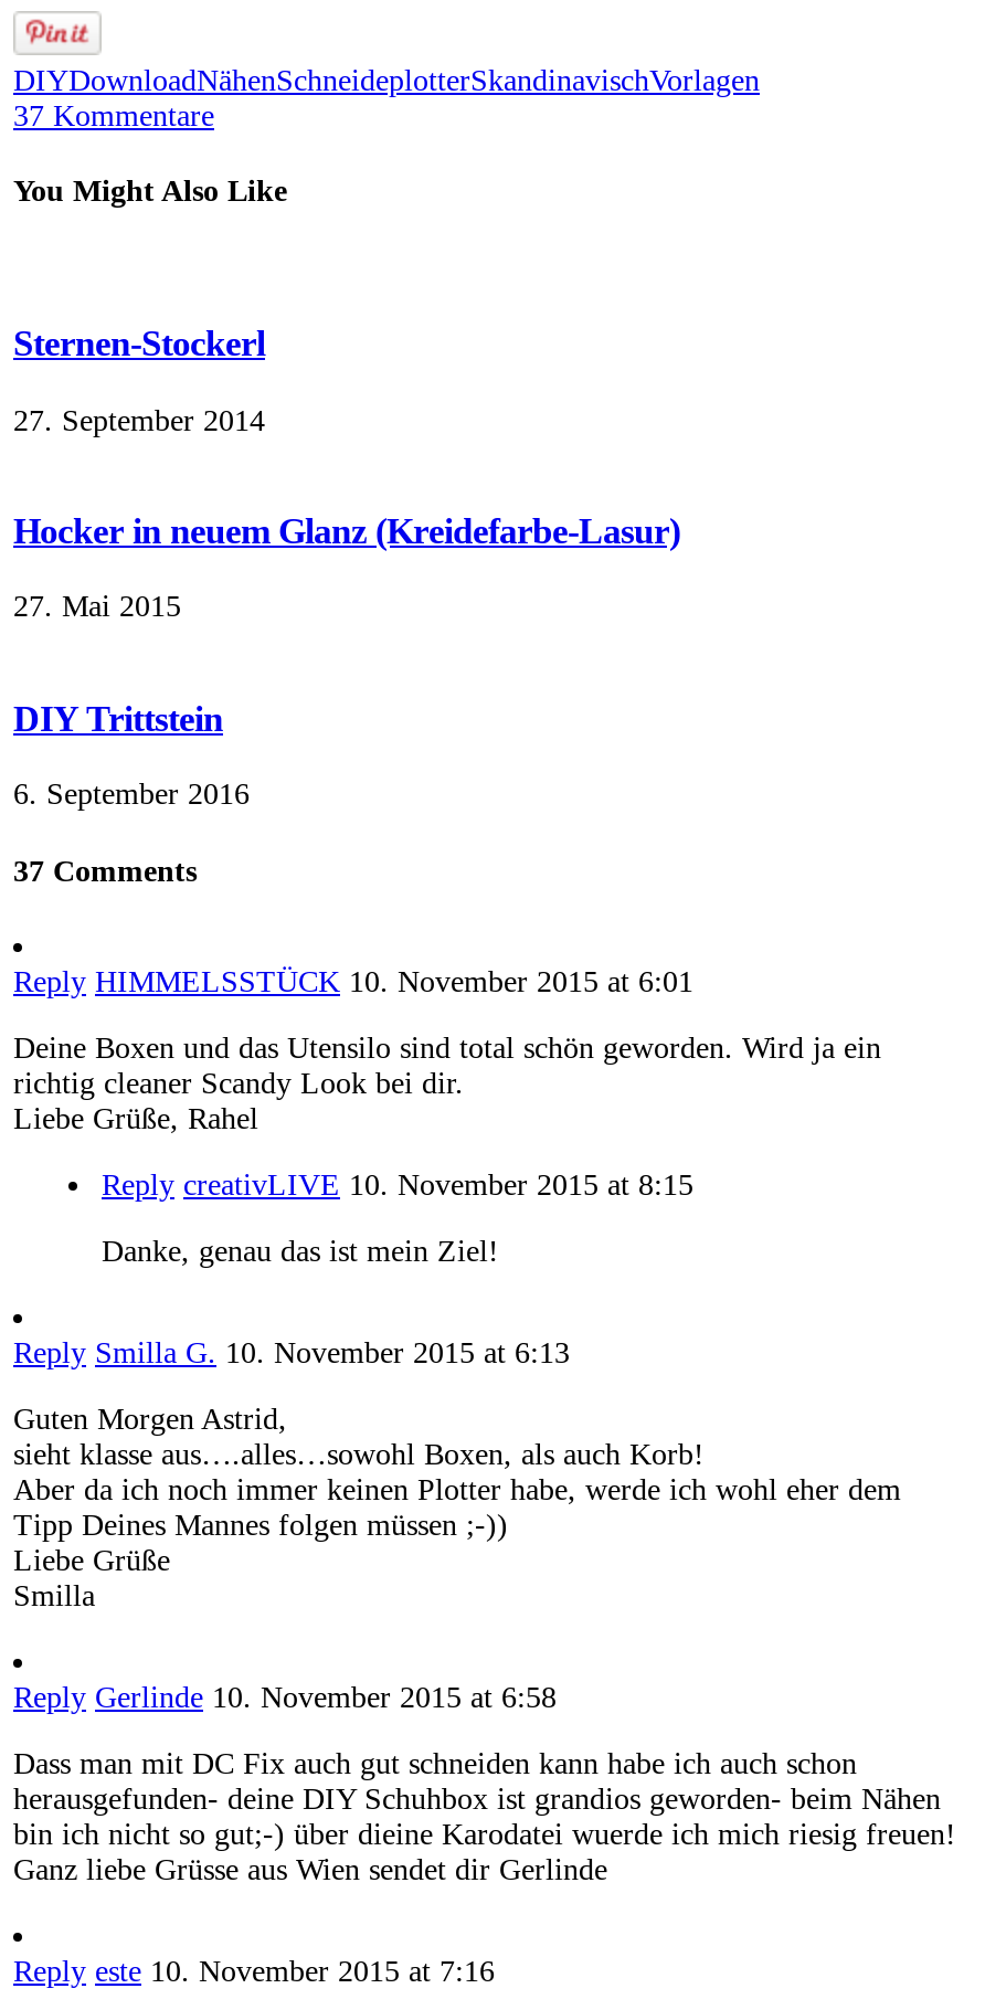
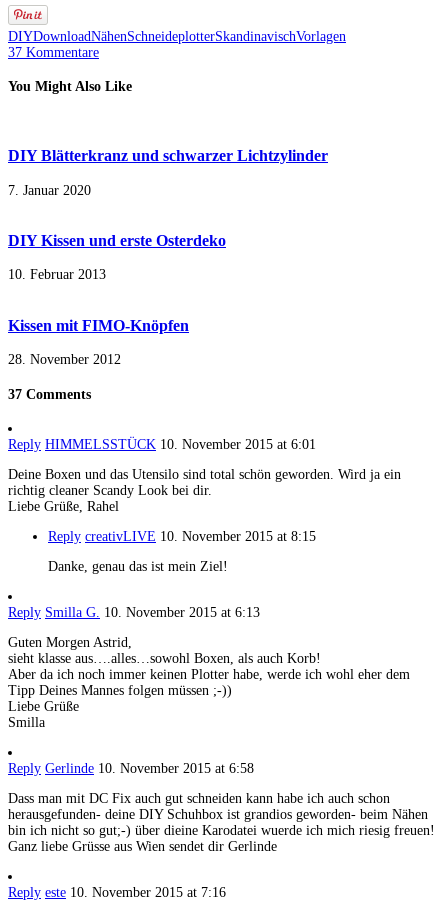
[13,323,265,365] Sternen-Stockerl -> [8,146,328,165] DIY Blätterkranz und schwarzer Lichtzylinder
[13,404,265,437] 27. September 2014 -> [8,183,91,198] 7. Januar 2020
[13,510,680,552] Hocker in neuem Glanz (Kreidefarbe-Lasur) -> [8,231,226,250] DIY Kissen und erste Osterdeko
[13,591,181,624] 27. Mai 2015 -> [8,267,106,282] 10. Februar 2013
[13,698,223,740] DIY Trittstein -> [8,316,189,335] Kissen mit FIMO-Knöpfen
[13,778,250,811] 6. September 2016 -> [8,352,121,367] 28. November 2012

